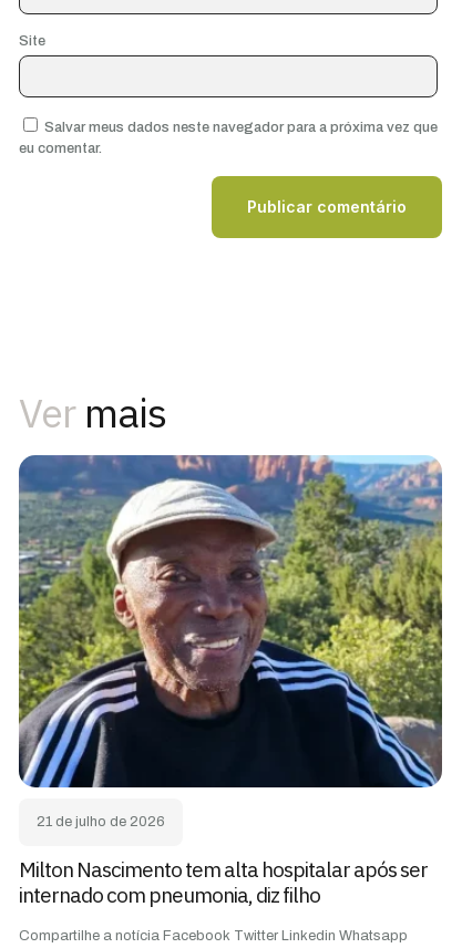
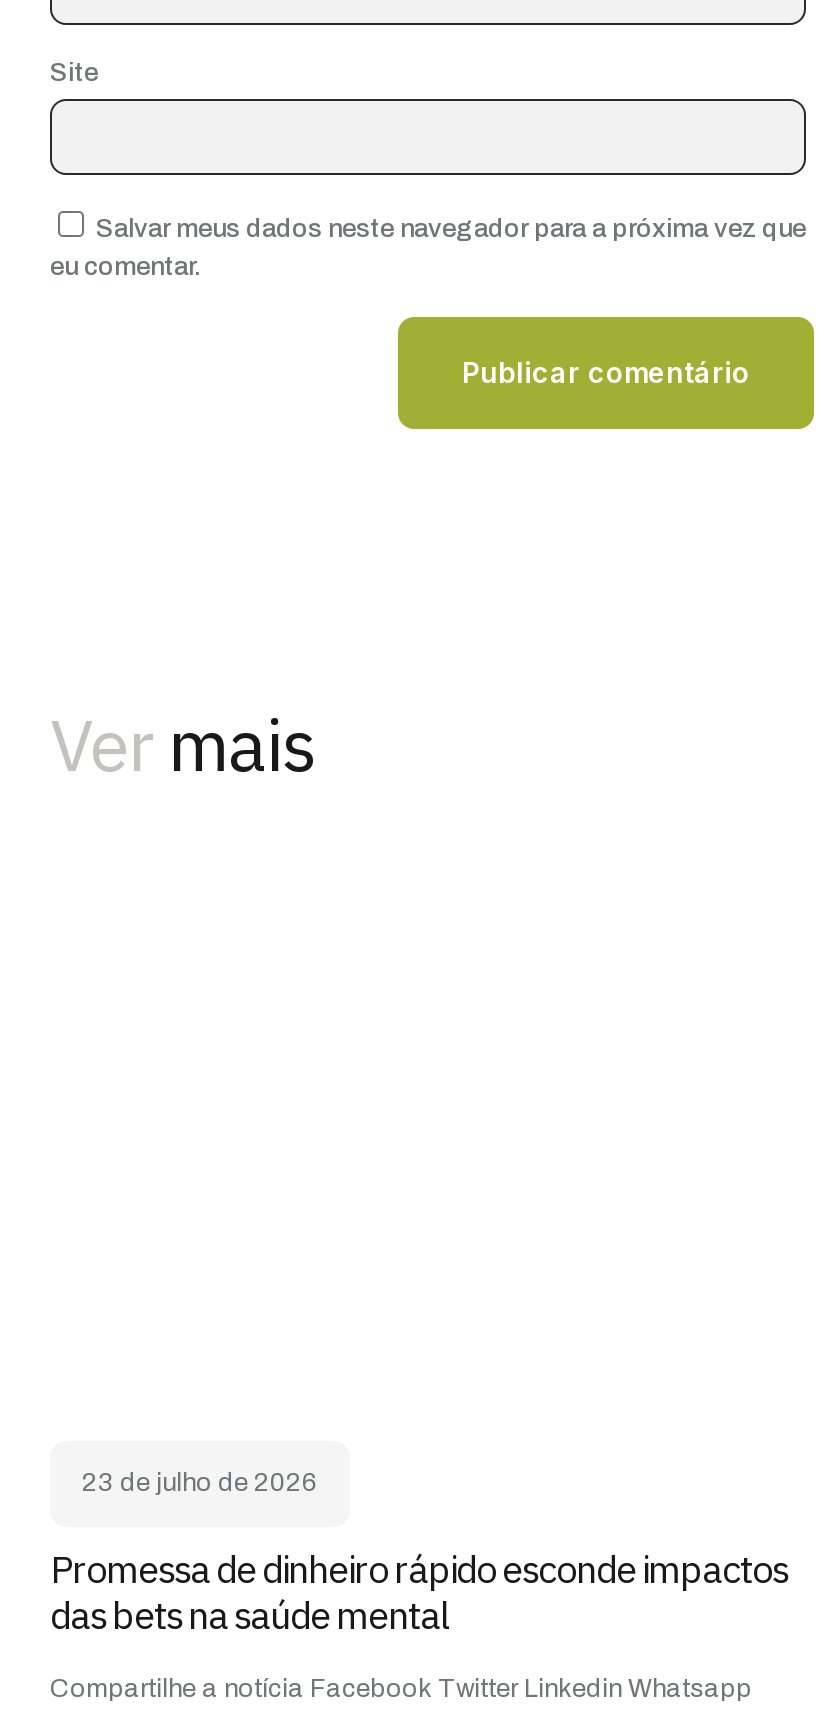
[18,454,443,789] [image] -> none
[37,814,165,829] 21 de julho de 2026 -> [82,1469,318,1497] 23 de julho de 2026
[19,856,428,908] Milton Nascimento tem alta hospitalar após ser | internado com pneumonia, diz filho -> [50,1545,788,1639] Promessa de dinheiro rápido esconde impactos | das bets na saúde mental

